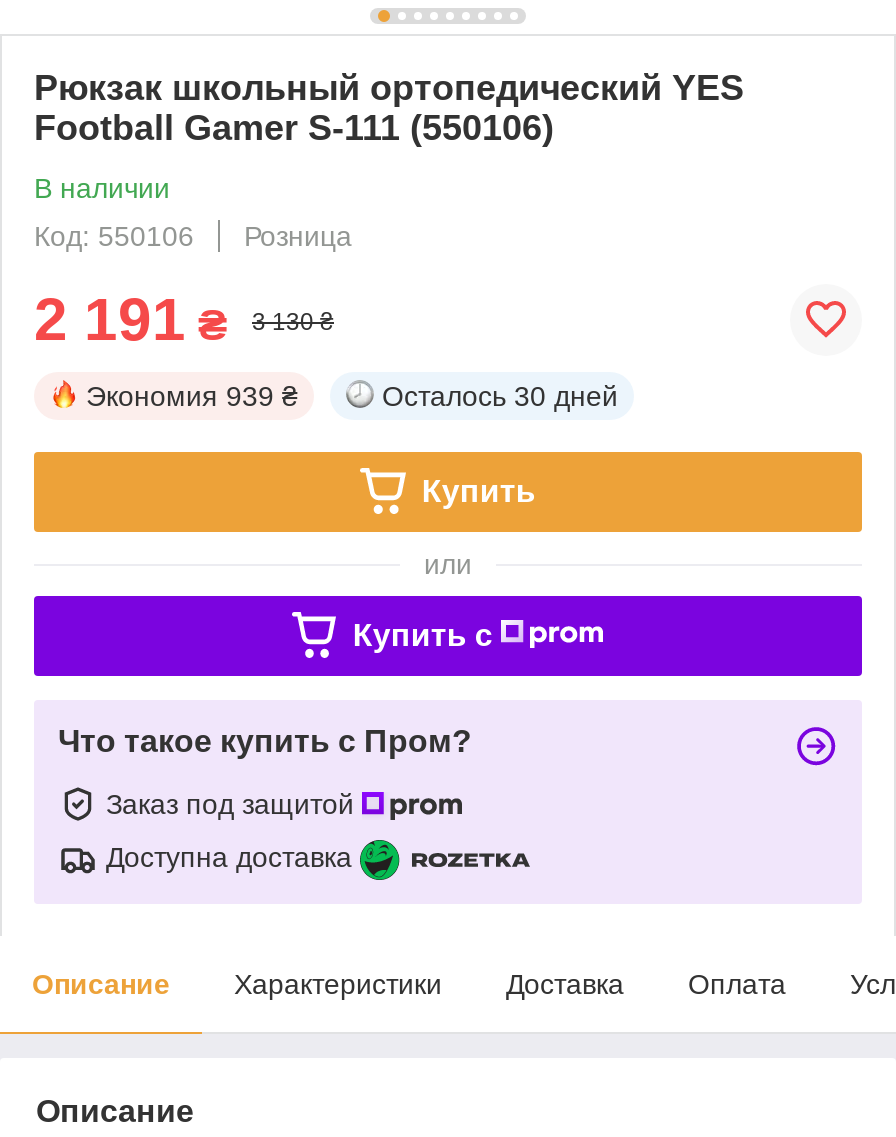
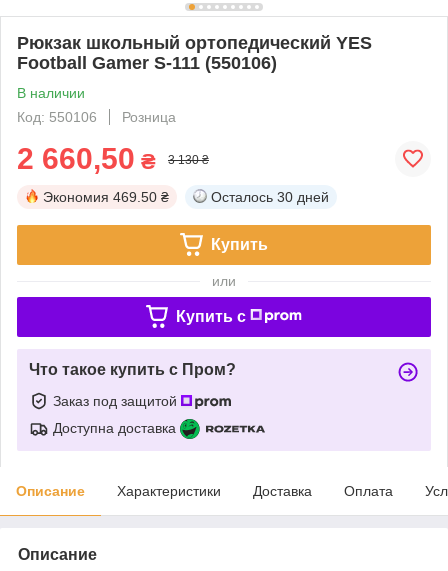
[34,286,228,352] 2 191 ₴ -> [17,142,156,175] 2 660,50 ₴
[86,380,298,412] Экономия 939 ₴ -> [43,189,169,205] Экономия 469.50 ₴

